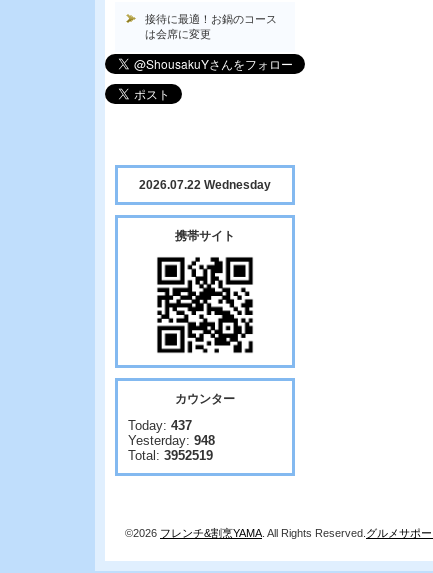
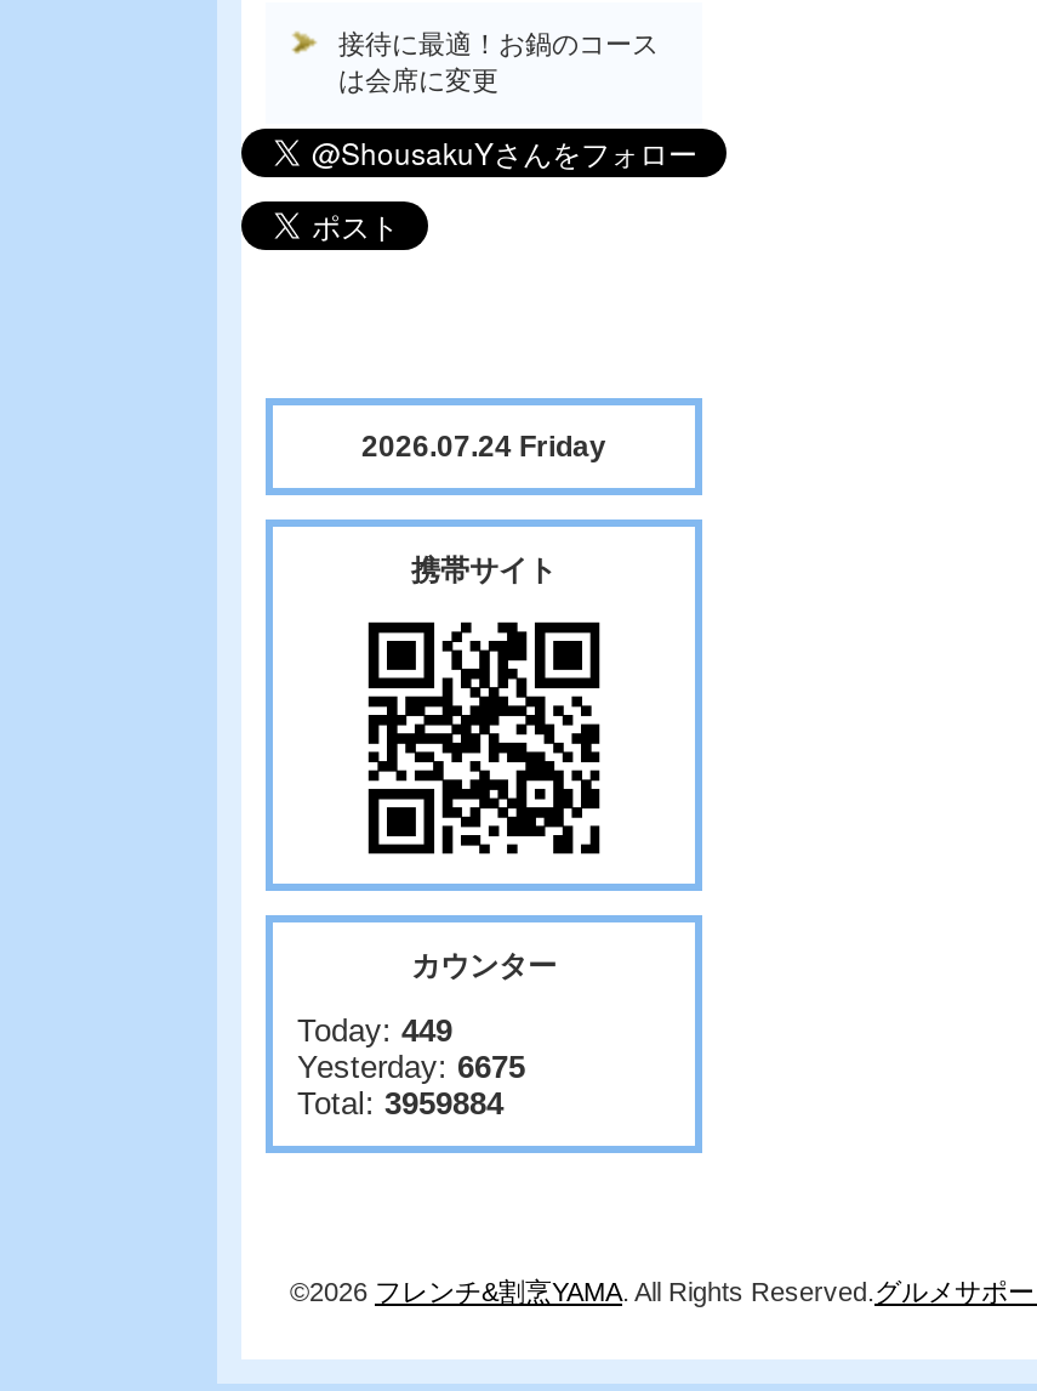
[139,178,271,192] 2026.07.22 Wednesday -> [361,430,606,464] 2026.07.24 Friday
[128,418,192,433] Today: 437 -> [297,1012,452,1049] Today: 449
[128,433,215,448] Yesterday: 948 -> [297,1049,525,1085] Yesterday: 6675
[128,448,213,463] Total: 3952519 -> [297,1085,503,1122] Total: 3959884

